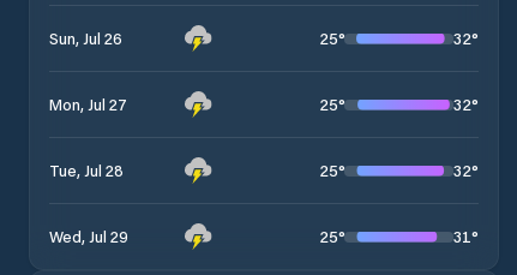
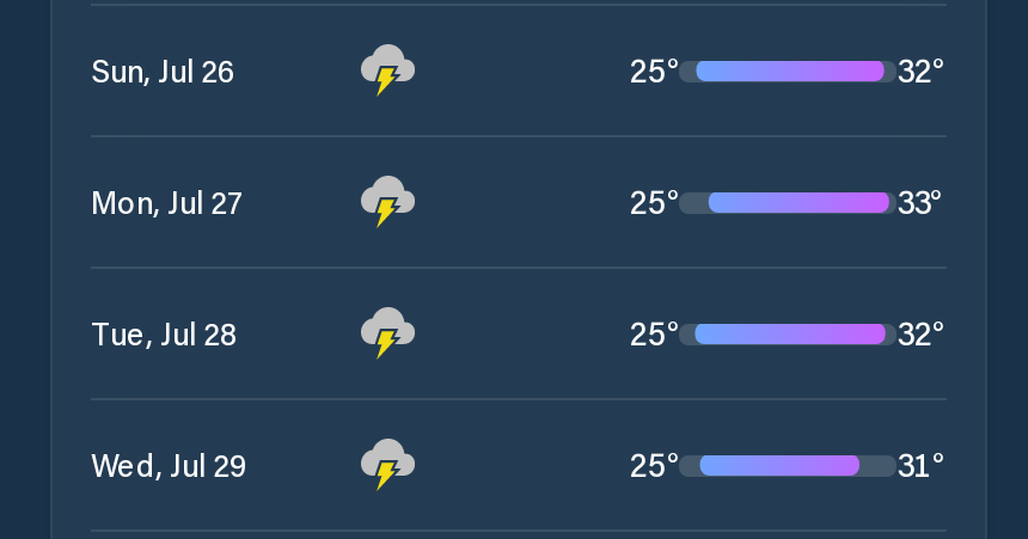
[453,92,479,115] 32° -> [897,178,944,223] 33°

